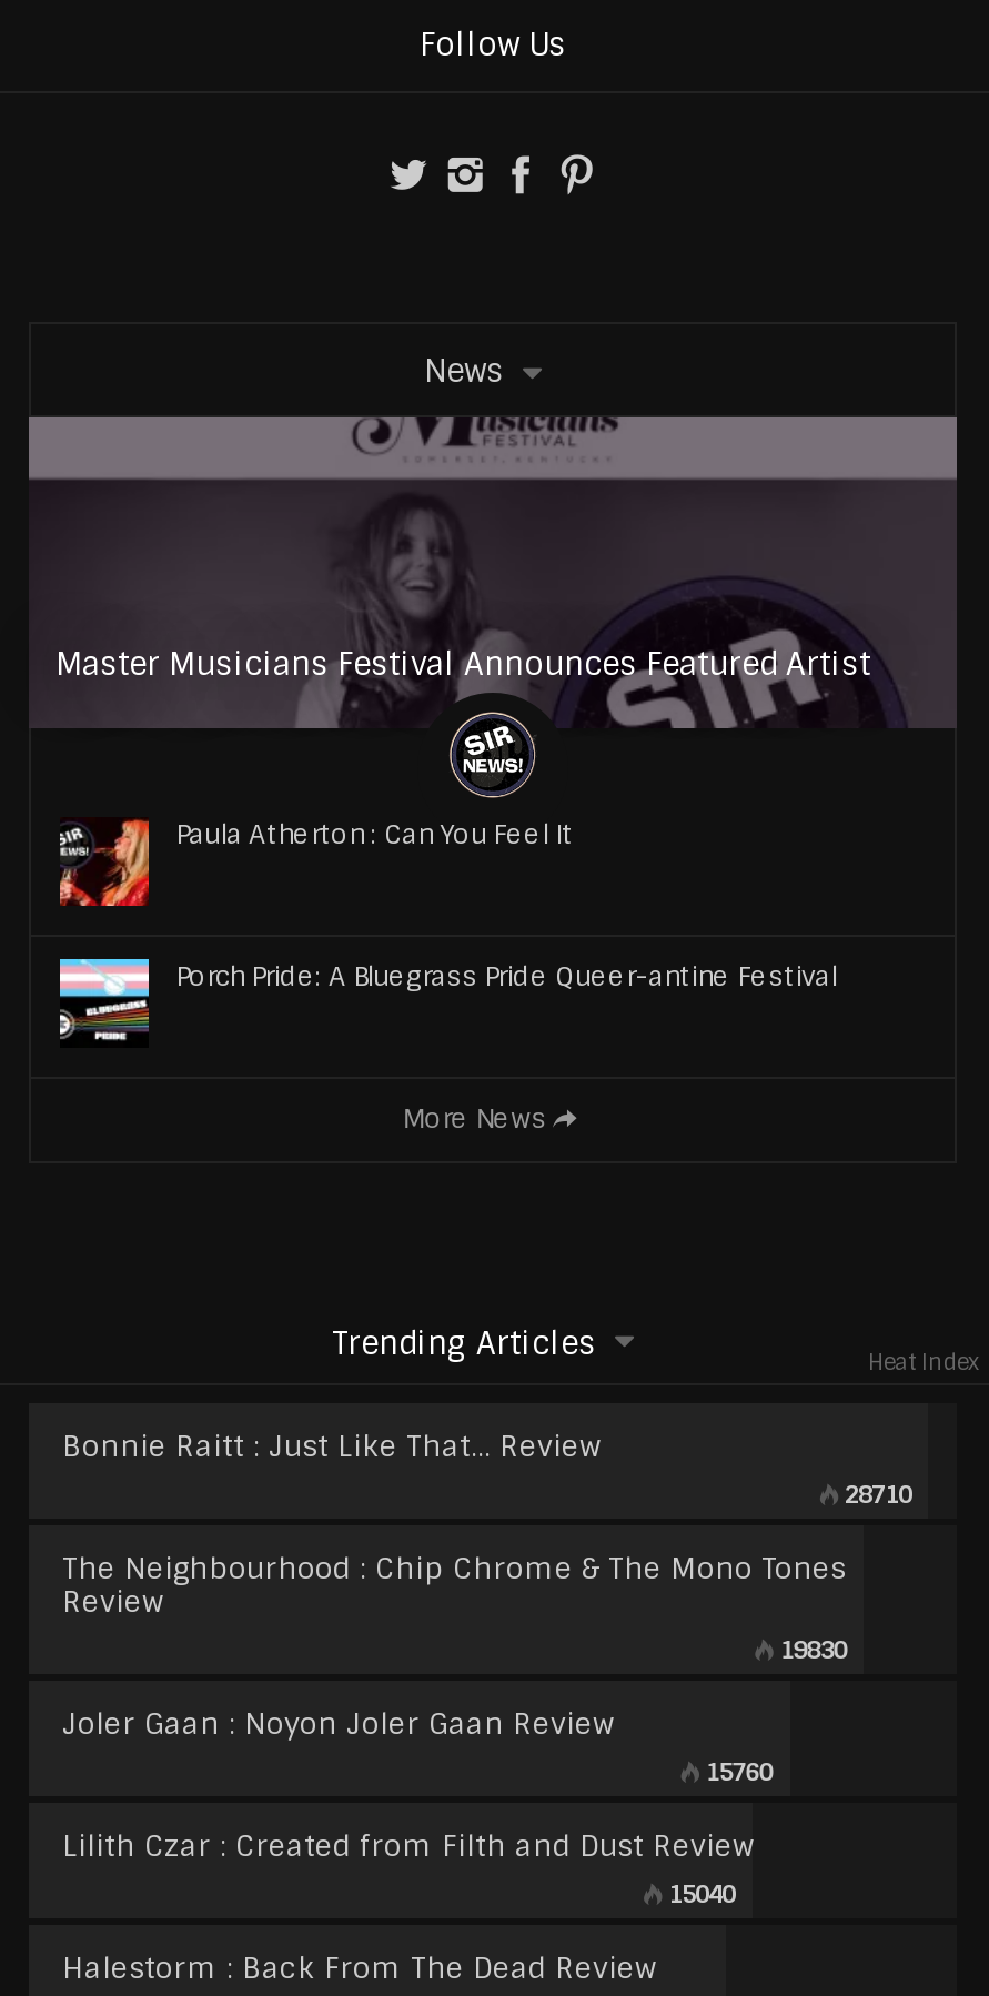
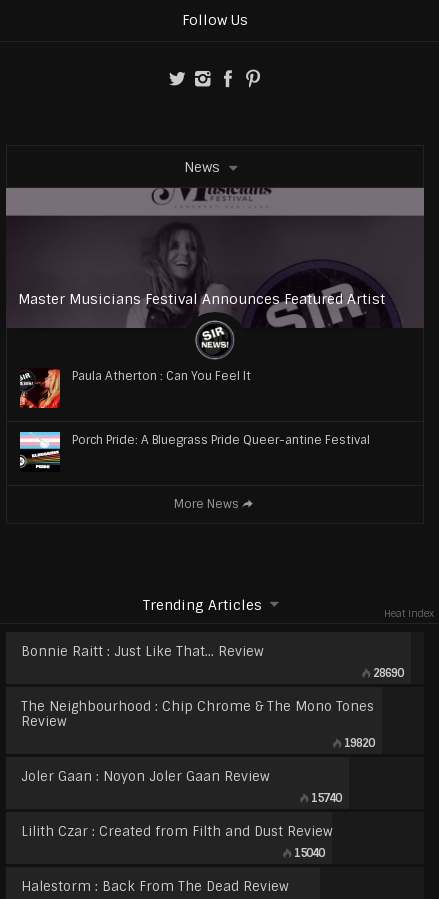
[845,1478,911,1510] 28710 -> [373,666,403,680] 28690
[780,1634,846,1665] 19830 -> [344,736,374,750] 19820
[706,1756,772,1787] 15760 -> [311,791,341,805] 15740

